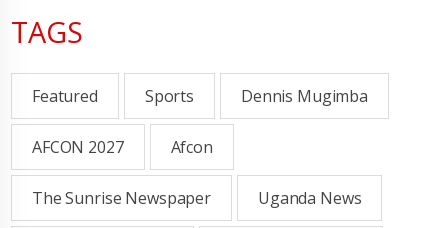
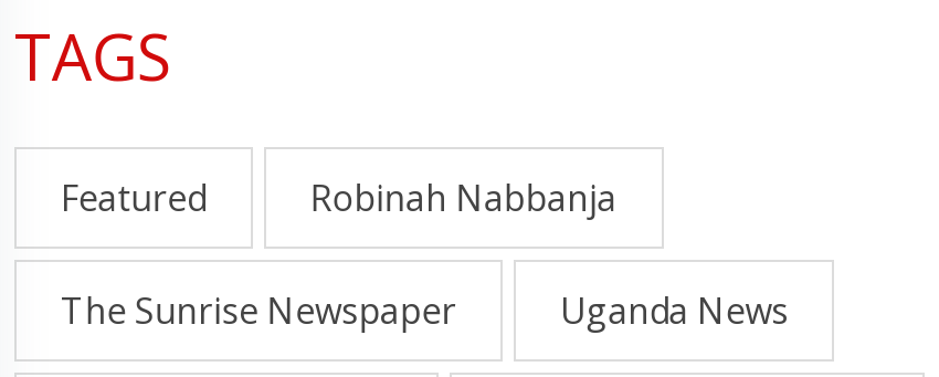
[32,85,368,158] Sports | Dennis Mugimba | AFCON 2027 | Afcon -> [310,174,617,223] Robinah Nabbanja

